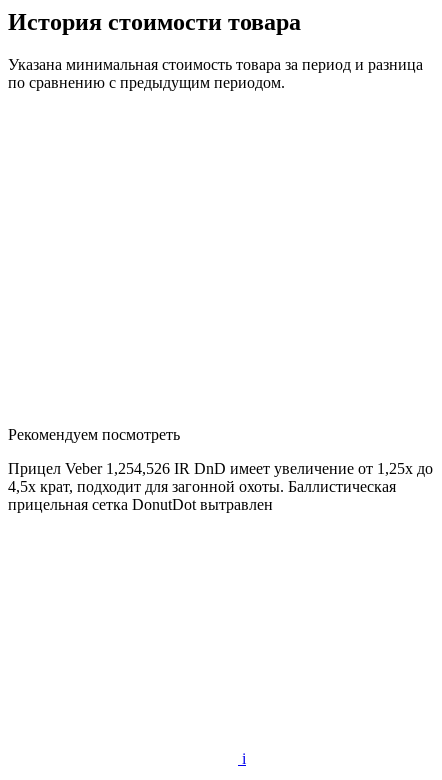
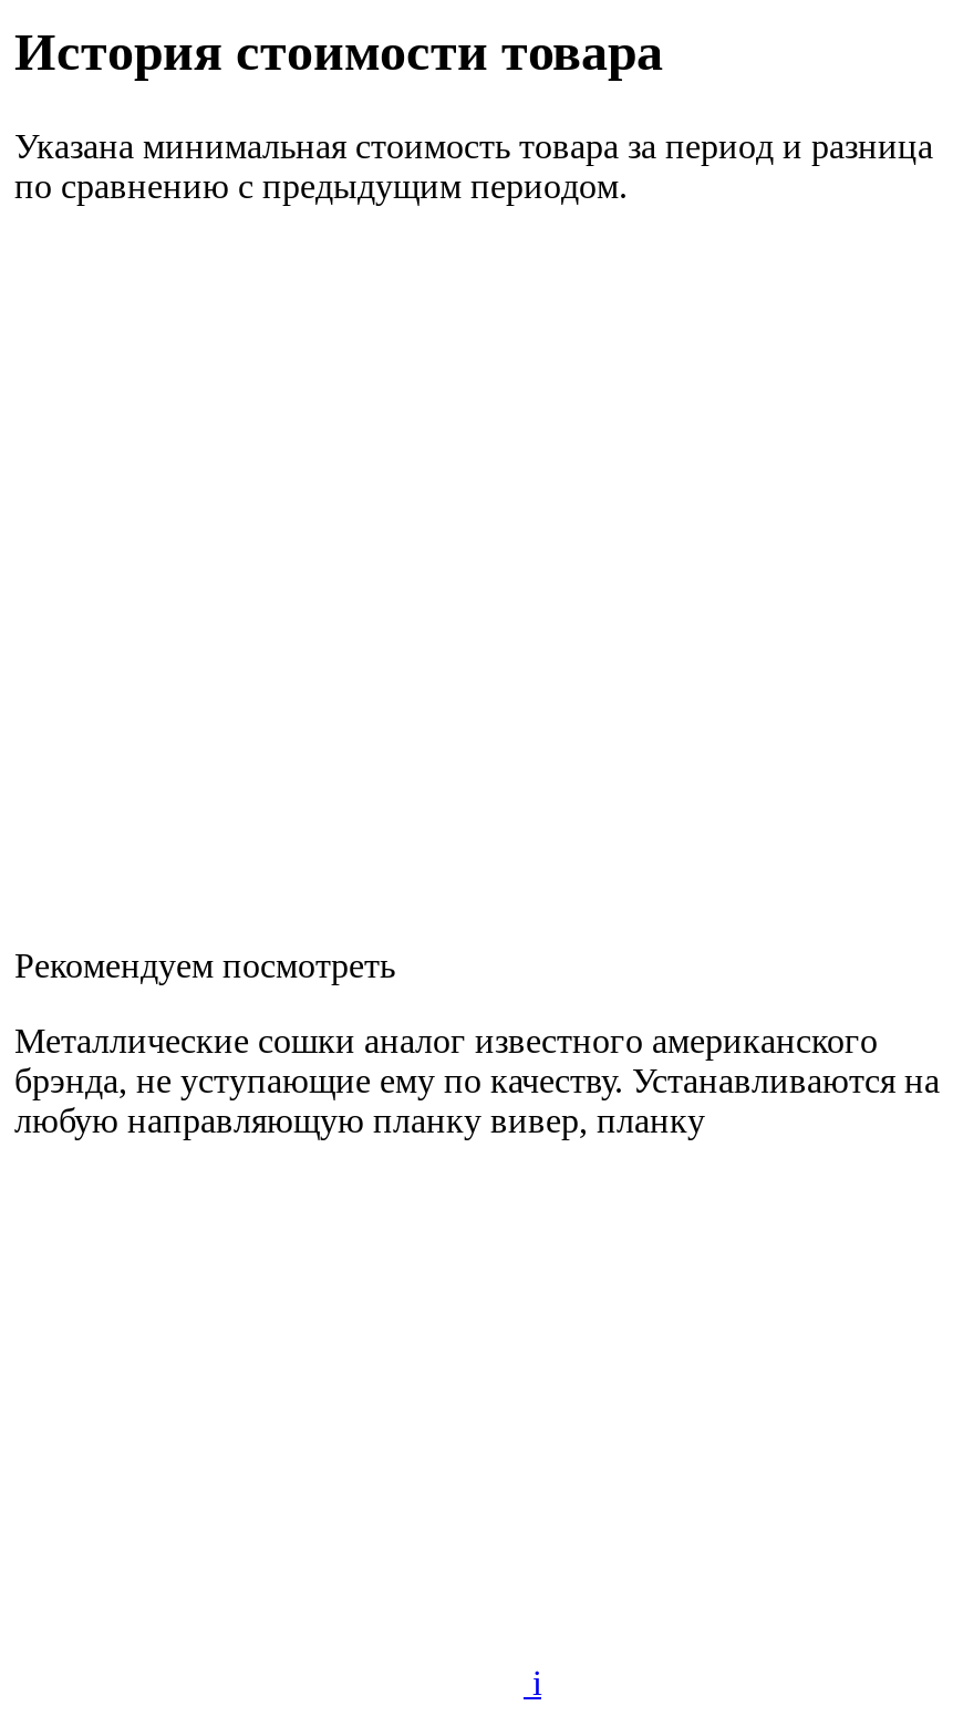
[8,460,433,513] Прицел Veber 1,254,526 IR DnD имеет увеличение от 1,25х до | 4,5х крат, подходит для загонной охоты. Баллистическая | прицельная сетка DonutDot вытравлен -> [14,1023,940,1140] Металлические сошки аналог известного американского | брэнда, не уступающие ему по качеству. Устанавливаются на | любую направляющую планку вивер, планку

